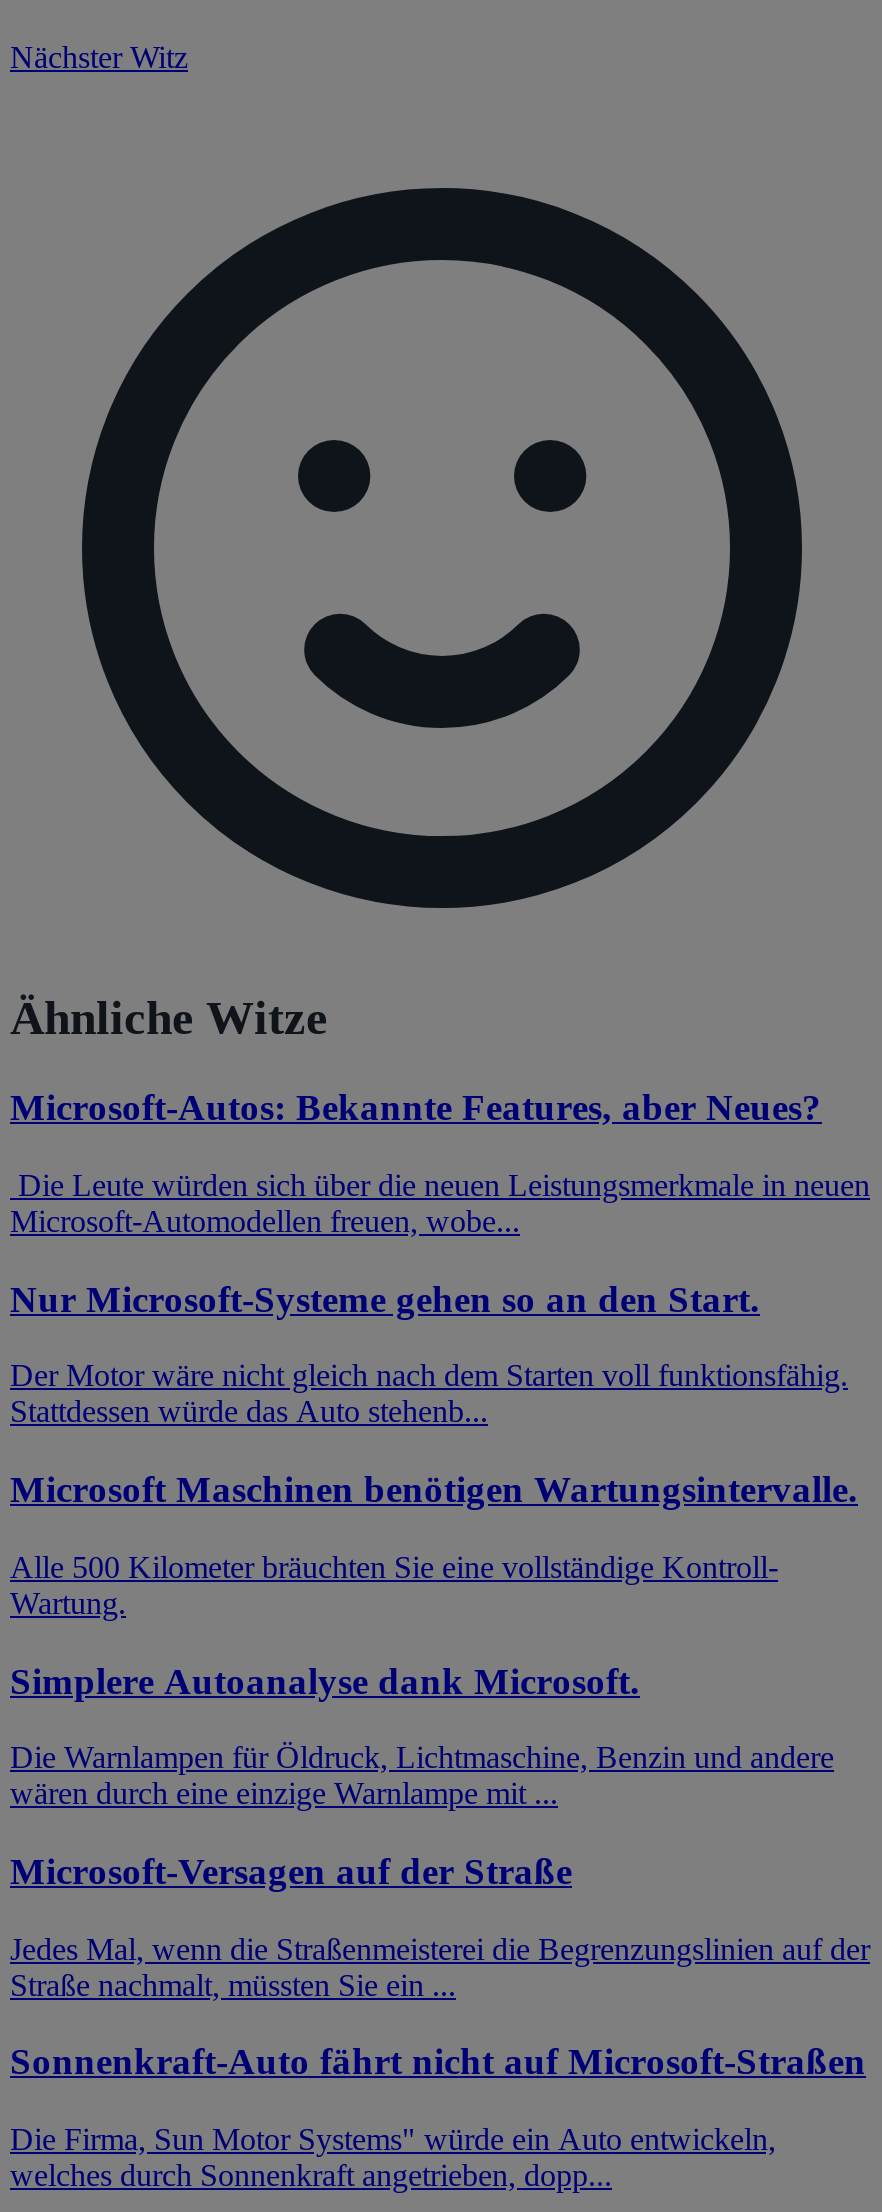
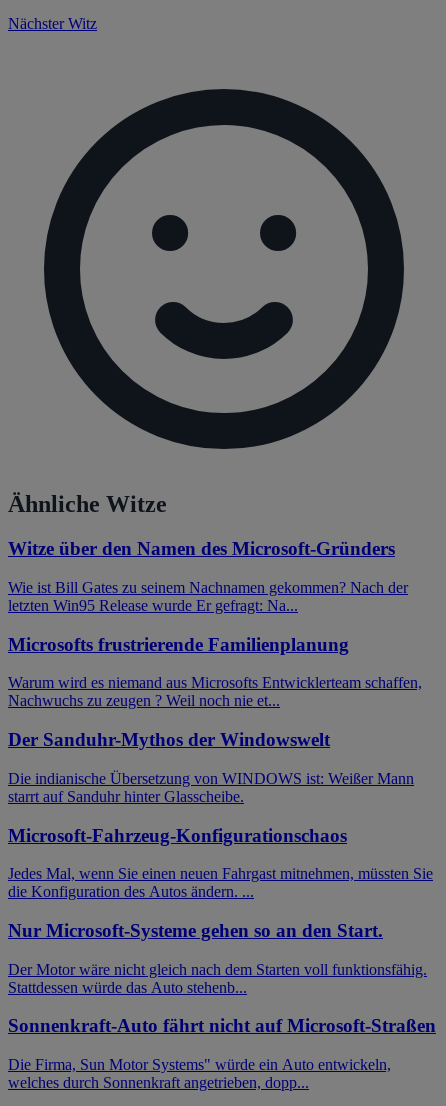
[10,1086,870,1238] Microsoft-Autos: Bekannte Features, aber Neues? | Die Leute würden sich über die neuen Leistungsmerkmale in neuen | Microsoft-Automodellen freuen, wobe... -> [8,538,433,900] Witze über den Namen des Microsoft-Gründers | Wie ist Bill Gates zu seinem Nachnamen gekommen? Nach der | letzten Win95 Release wurde Er gefragt: Na... | Microsofts frustrierende Familienplanung | Warum wird es niemand aus Microsofts Entwicklerteam schaffen, | Nachwuchs zu zeugen ? Weil noch nie et... | Der Sanduhr-Mythos der Windowswelt | Die indianische Übersetzung von WINDOWS ist: Weißer Mann | starrt auf Sanduhr hinter Glasscheibe. | Microsoft-Fahrzeug-Konfigurationschaos | Jedes Mal, wenn Sie einen neuen Fahrgast mitnehmen, müssten Sie | die Konfiguration des Autos ändern. ...
moved [10,1277,848,1429] -> [8,920,427,996]: Nur Microsoft-Systeme gehen so an den Start. | Der Motor wäre nicht gleich nach dem Starten voll funktionsfähig. | Stattdessen würde das Auto stehenb...
[10,1468,870,2001] Microsoft Maschinen benötigen Wartungsintervalle. | Alle 500 Kilometer bräuchten Sie eine vollständige Kontroll- | Wartung. | Simplere Autoanalyse dank Microsoft. | Die Warnlampen für Öldruck, Lichtmaschine, Benzin und andere | wären durch eine einzige Warnlampe mit ... | Microsoft-Versagen auf der Straße | Jedes Mal, wenn die Straßenmeisterei die Begrenzungslinien auf der | Straße nachmalt, müssten Sie ein ... -> none

